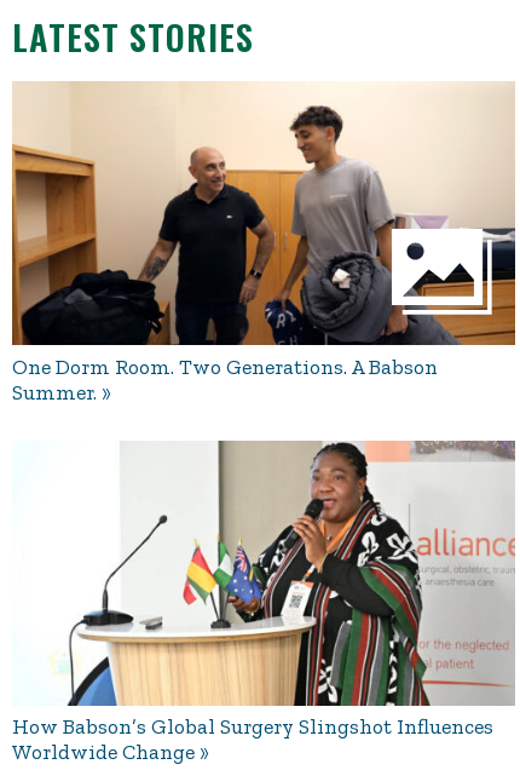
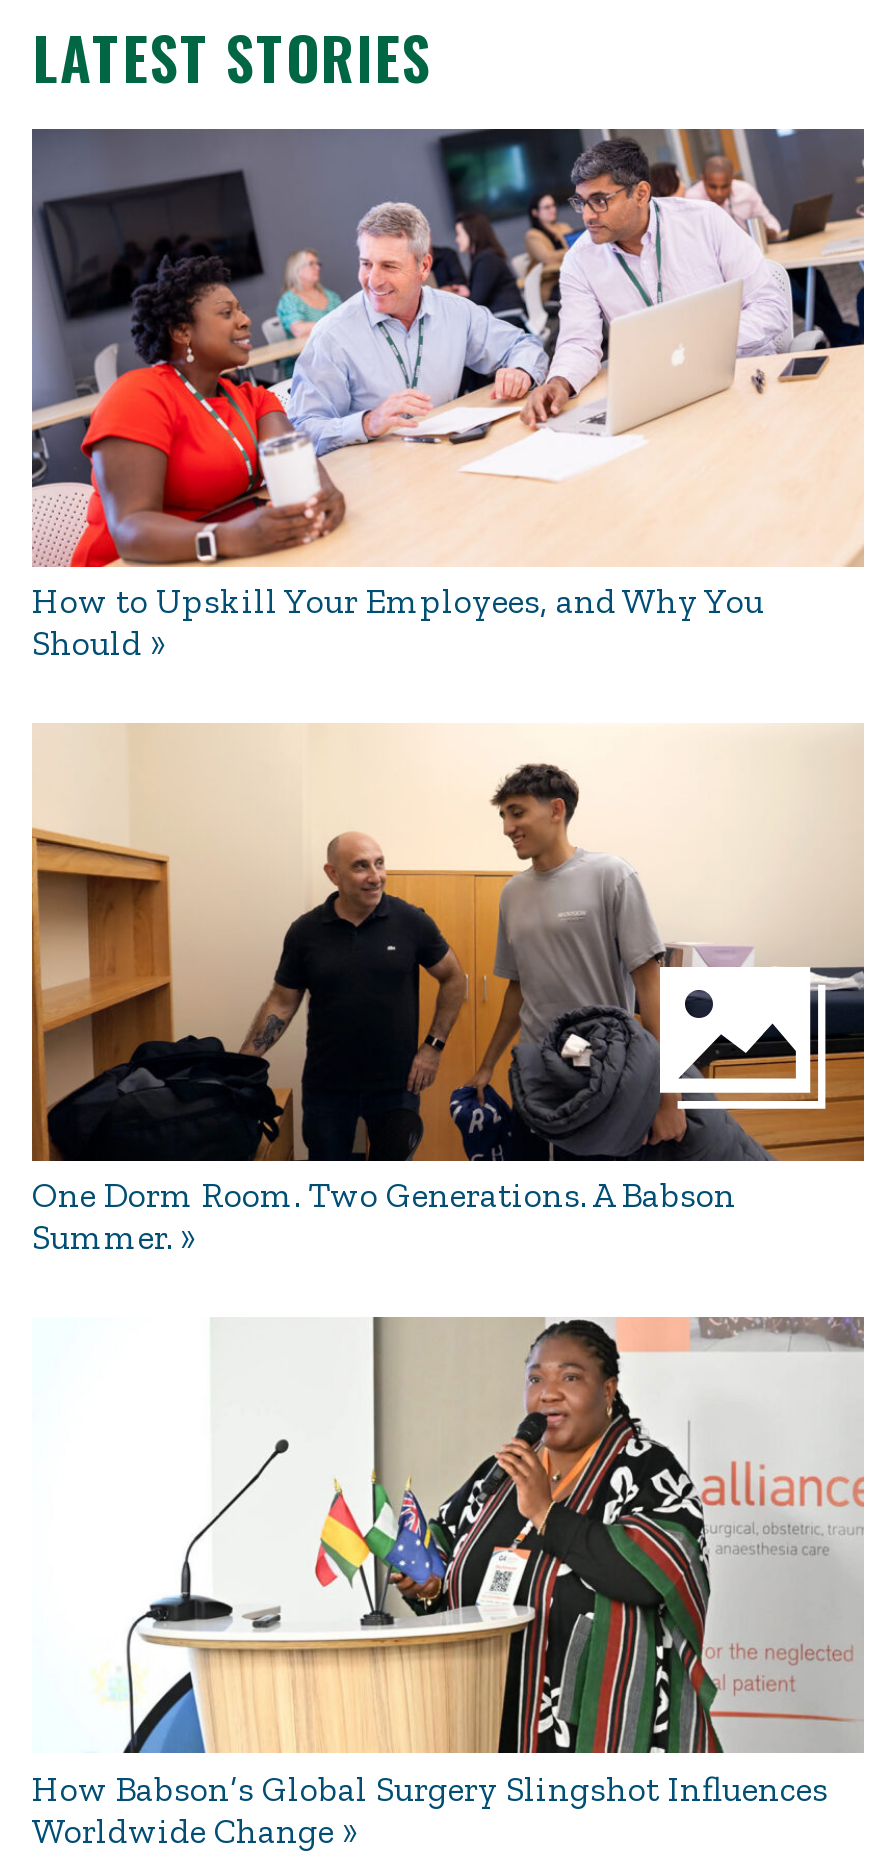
none -> [30,126,866,665] [image] | How to Upskill Your Employees, and Why You | Should

